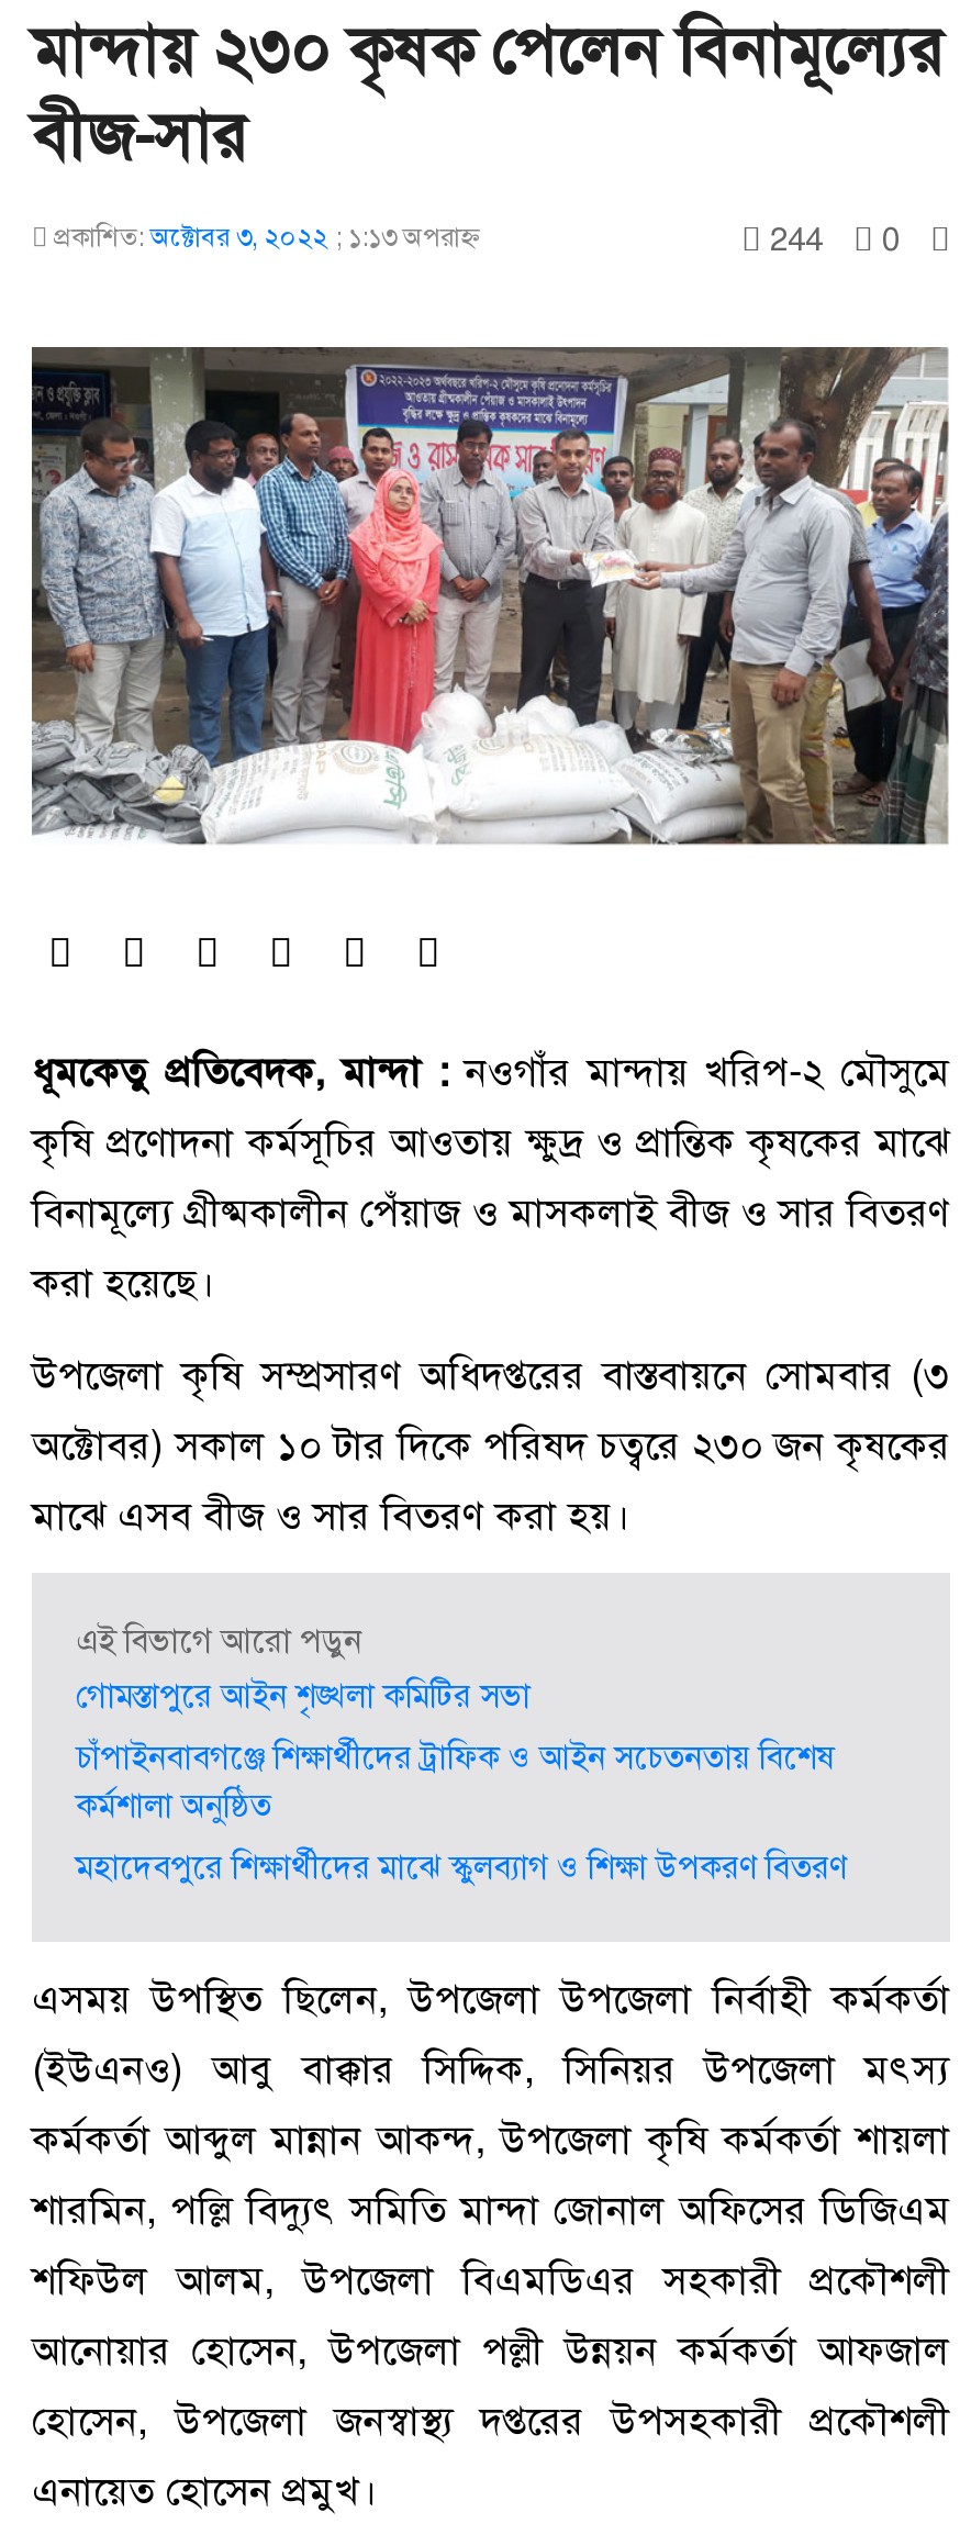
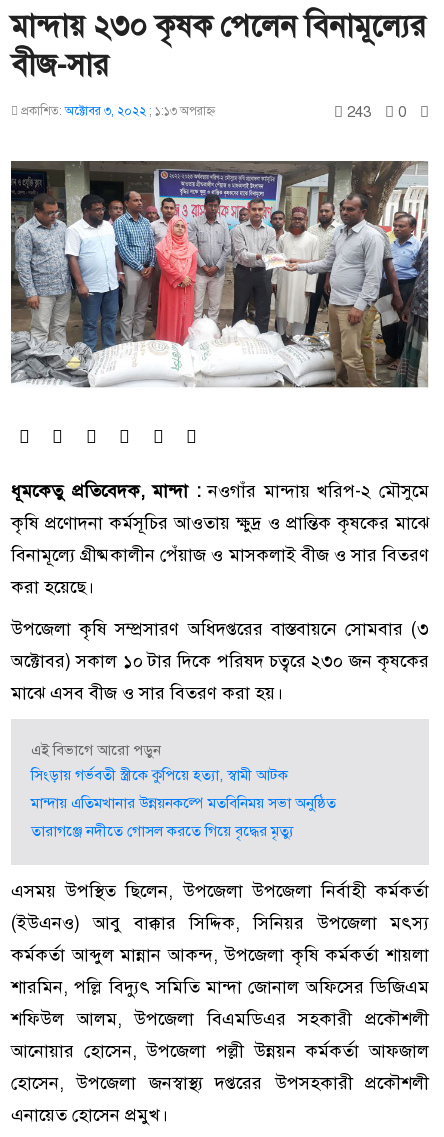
[761,220,823,259] 244 -> [343,103,371,121] 243
[76,1677,531,1716] গোমস্তাপুরে আইন শৃঙ্খলা কমিটির সভা -> [31,766,288,784] সিংড়ায় গর্ভবতী স্ত্রীকে কুপিয়ে হত্যা, স্বামী আটক
[76,1738,834,1826] চাঁপাইনবাবগঞ্জে শিক্ষার্থীদের ট্রাফিক ও আইন সচেতনতায় বিশেষ | কর্মশালা অনুষ্ঠিত -> [31,794,336,812] মান্দায় এতিমখানার উন্নয়নকল্পে মতবিনিময় সভা অনুষ্ঠিত
[76,1848,847,1888] মহাদেবপুরে শিক্ষার্থীদের মাঝে স্কুলব্যাগ ও শিক্ষা উপকরণ বিতরণ -> [31,822,293,840] তারাগঞ্জে নদীতে গোসল করতে গিয়ে বৃদ্ধের মৃত্যু

